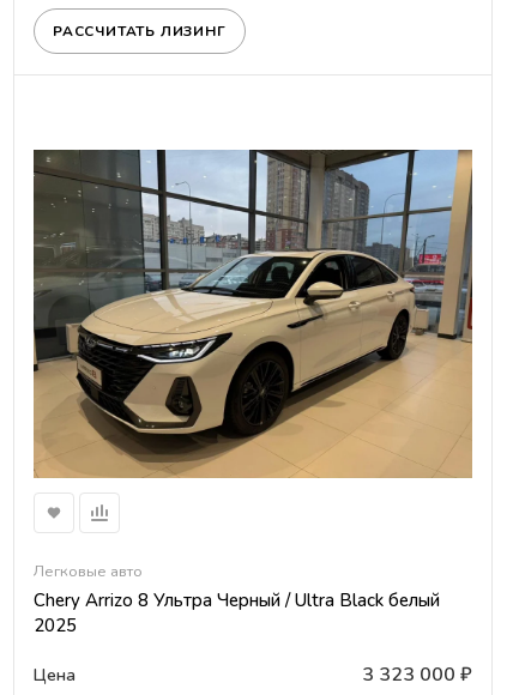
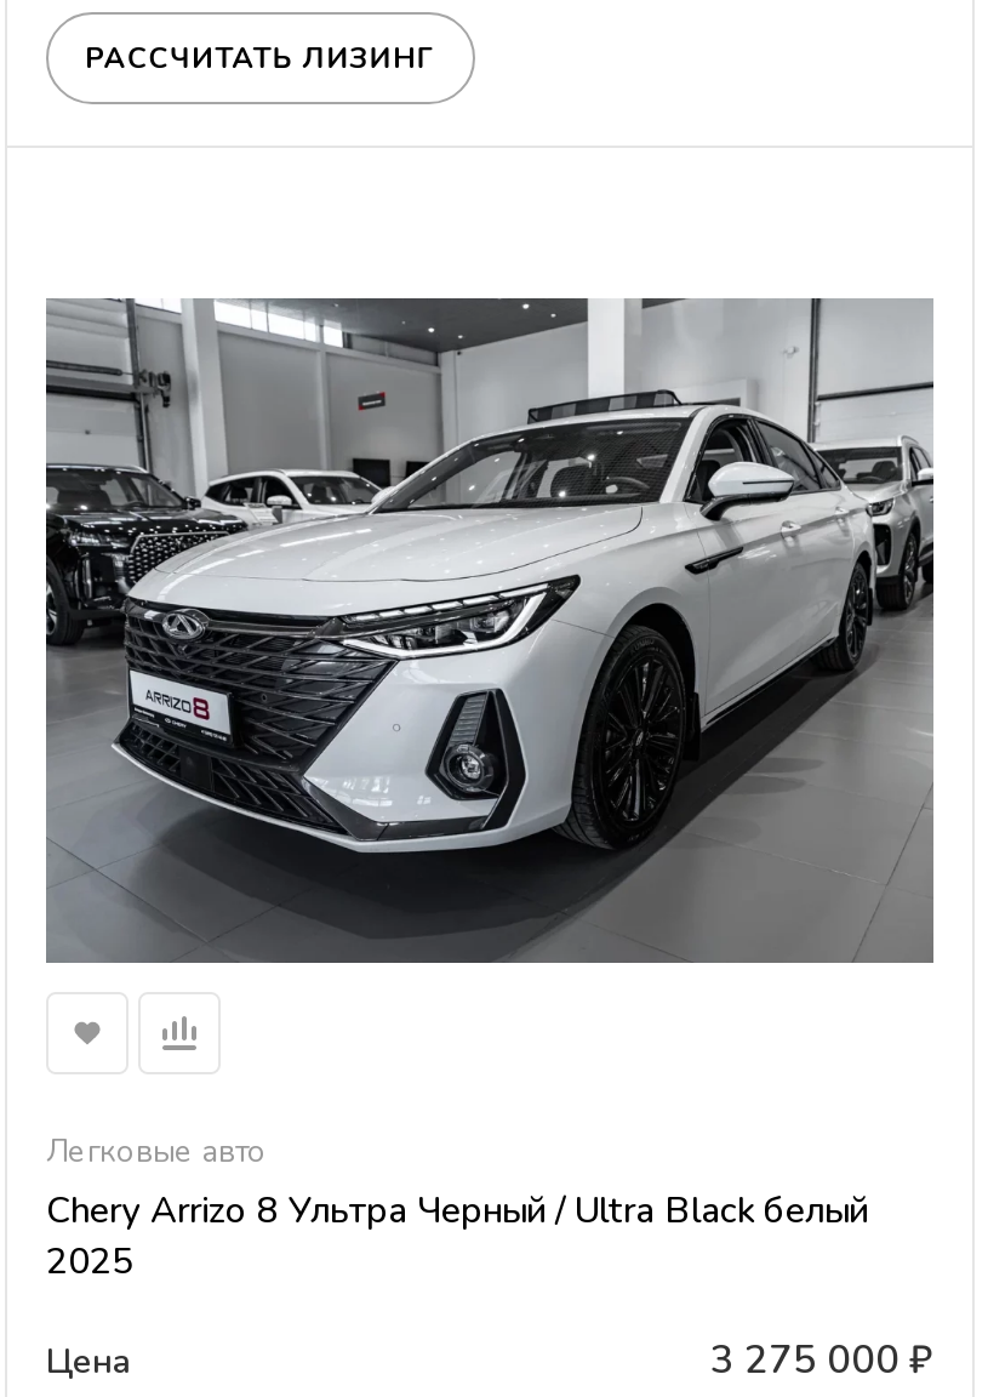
[34,149,473,479] [image] -> [46,296,936,965] [image]
[362,661,472,688] 3 323 000 ₽ -> [710,1334,933,1387] 3 275 000 ₽

